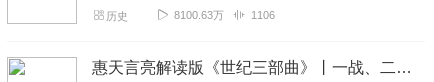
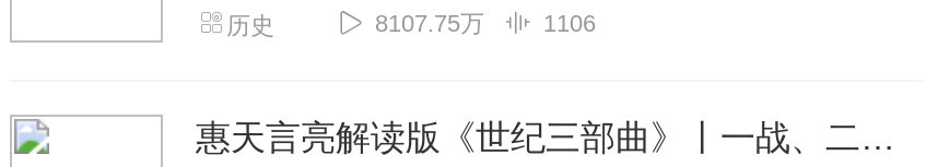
[174,9,224,21] 8100.63万 -> [375,10,484,36] 8107.75万

